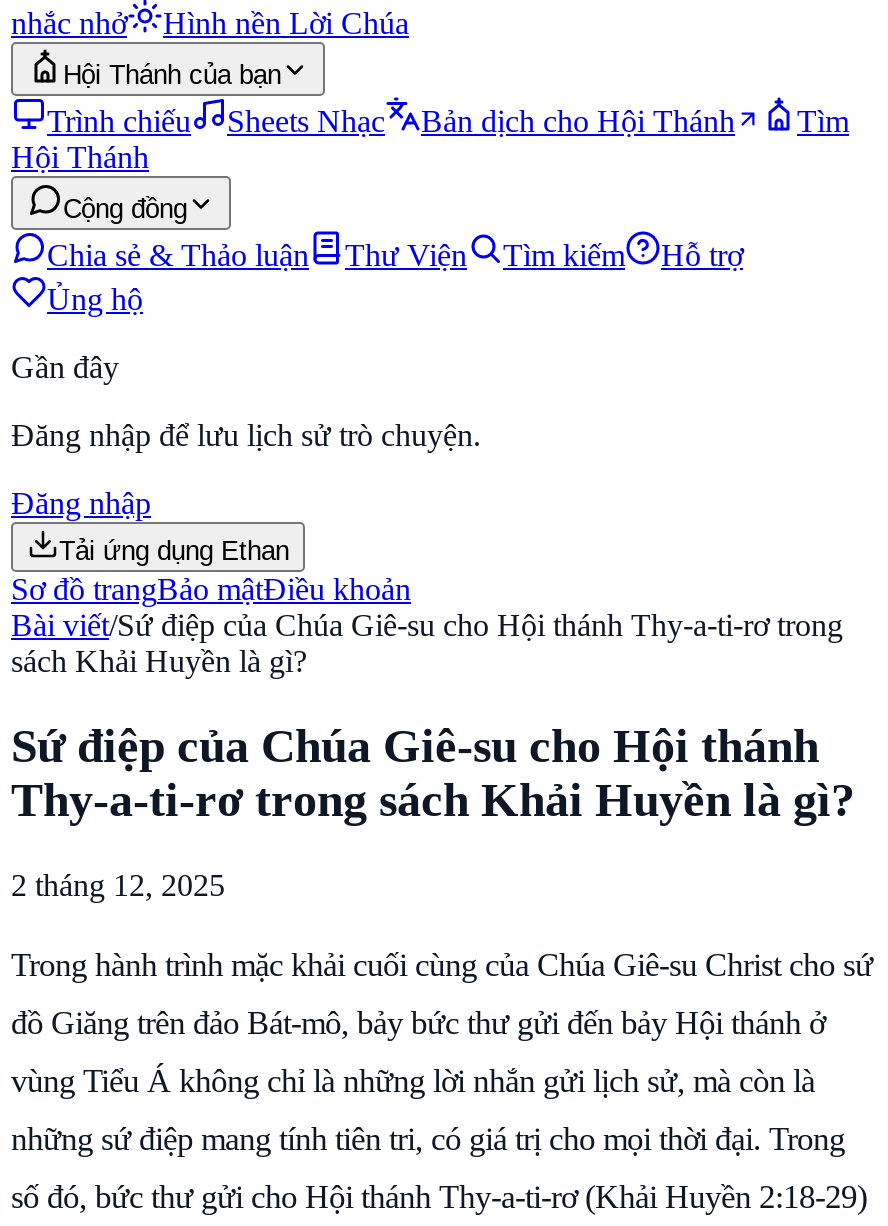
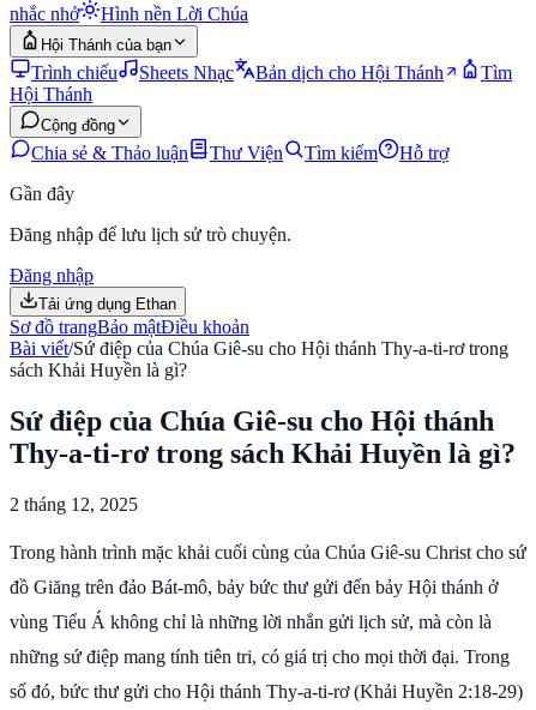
[47,282,143,316] Ủng hộ -> none

